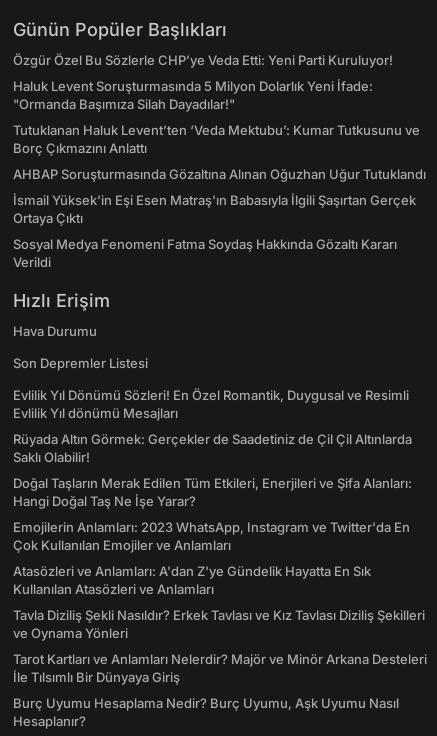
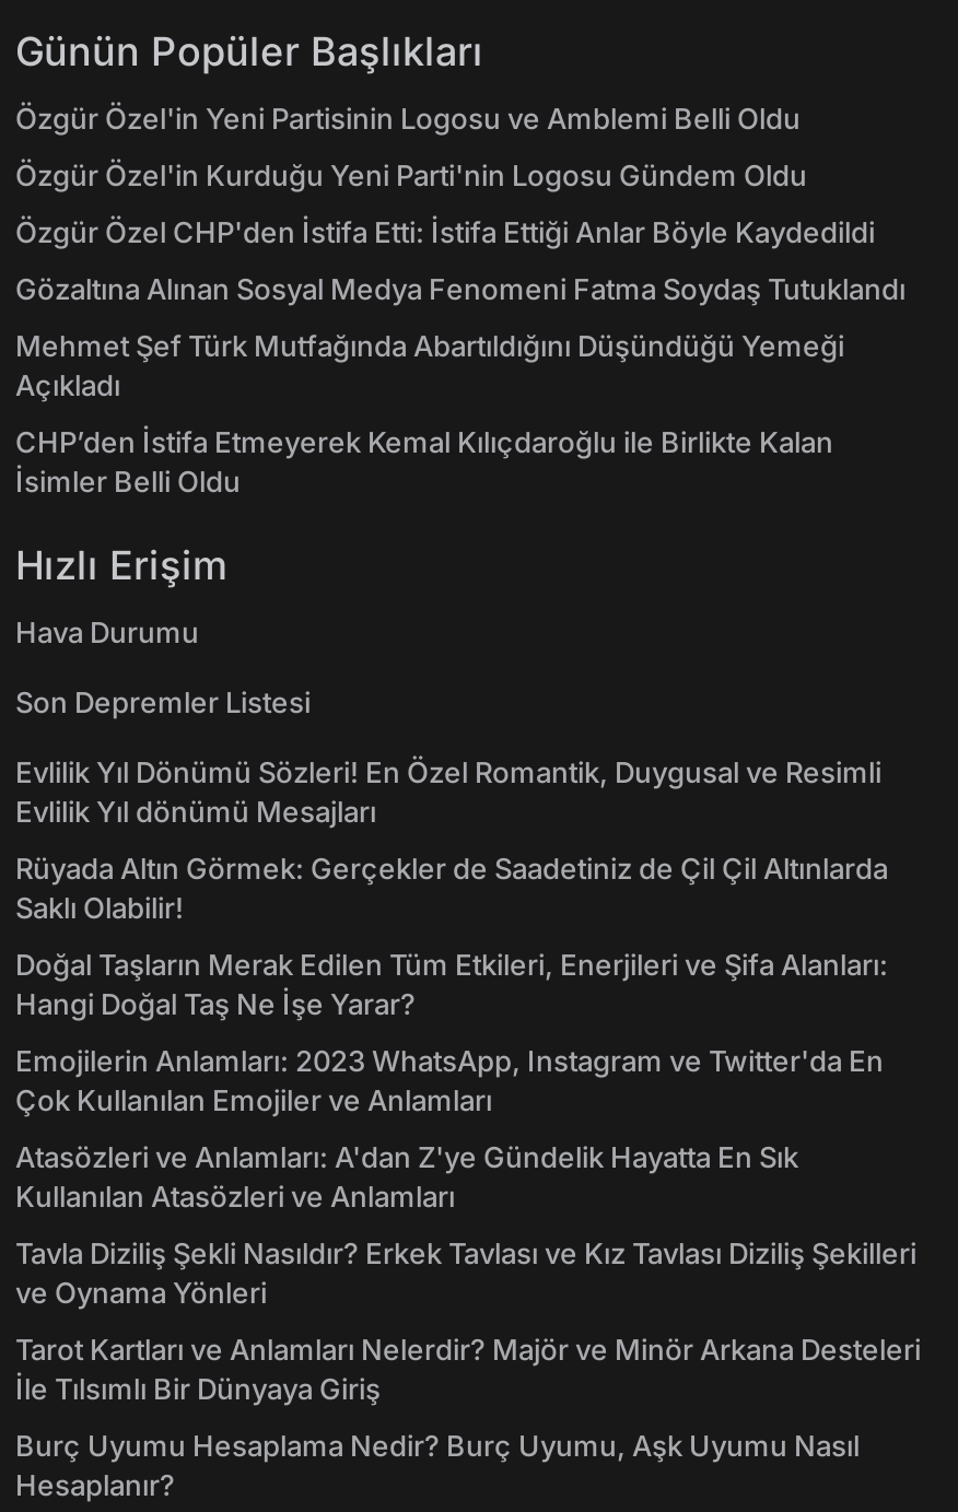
[13,52,393,68] Özgür Özel Bu Sözlerle CHP’ye Veda Etti: Yeni Parti Kuruluyor! -> [15,101,801,136] Özgür Özel'in Yeni Partisinin Logosu ve Amblemi Belli Oldu
[13,78,373,112] Haluk Levent Soruşturmasında 5 Milyon Dolarlık Yeni İfade: | "Ormanda Başımıza Silah Dayadılar!" -> [15,158,807,193] Özgür Özel'in Kurduğu Yeni Parti'nin Logosu Gündem Oldu
[13,122,420,156] Tutuklanan Haluk Levent’ten ‘Veda Mektubu’: Kumar Tutkusunu ve | Borç Çıkmazını Anlattı -> [15,215,875,250] Özgür Özel CHP'den İstifa Etti: İstifa Ettiği Anlar Böyle Kaydedildi
[13,166,426,182] AHBAP Soruşturmasında Gözaltına Alınan Oğuzhan Uğur Tutuklandı -> [15,272,906,307] Gözaltına Alınan Sosyal Medya Fenomeni Fatma Soydaş Tutuklandı
[13,192,416,226] İsmail Yüksek'in Eşi Esen Matraş'ın Babasıyla İlgili Şaşırtan Gerçek | Ortaya Çıktı -> [15,328,844,403] Mehmet Şef Türk Mutfağında Abartıldığını Düşündüğü Yemeği | Açıkladı
[13,236,397,270] Sosyal Medya Fenomeni Fatma Soydaş Hakkında Gözaltı Kararı | Verildi -> [15,425,833,499] CHP’den İstifa Etmeyerek Kemal Kılıçdaroğlu ile Birlikte Kalan | İsimler Belli Oldu

